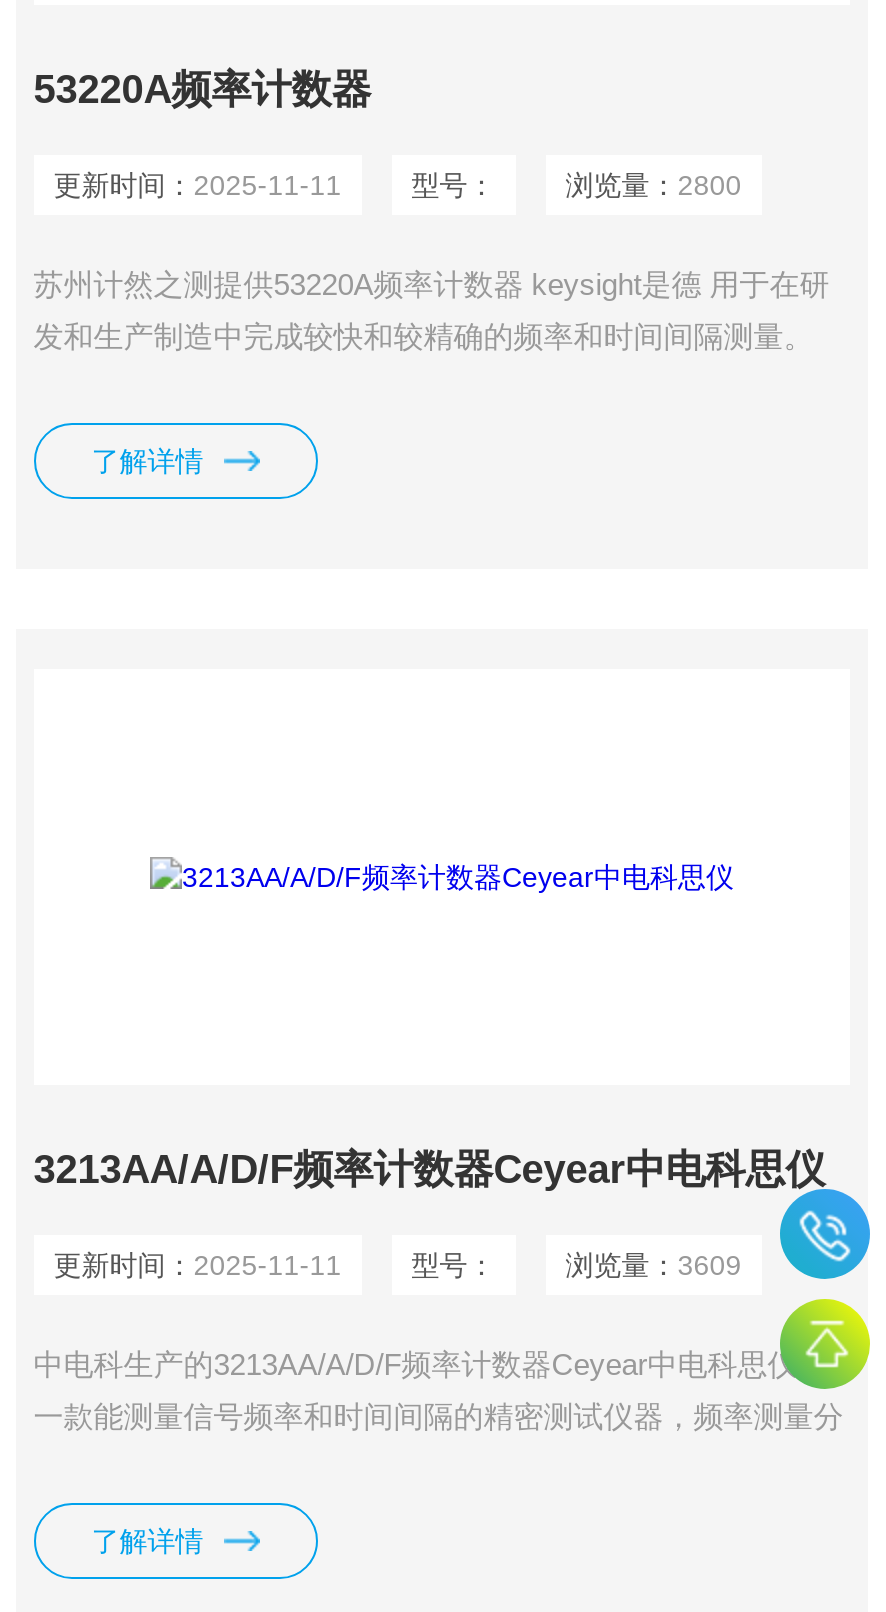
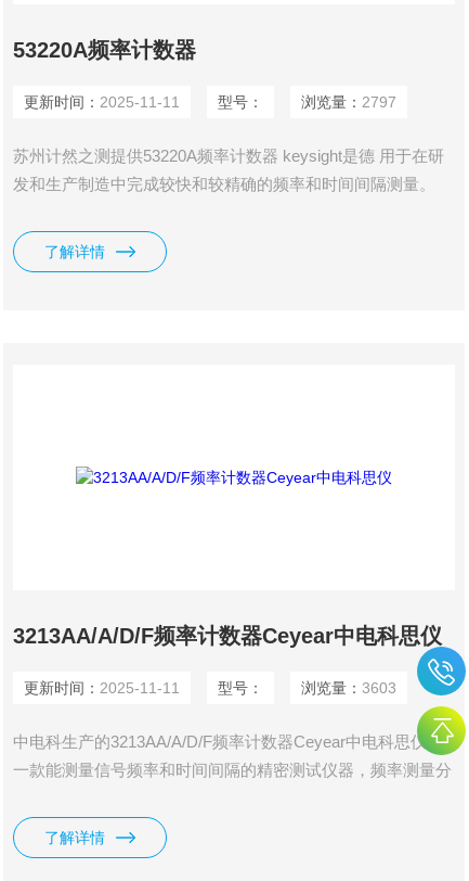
[565,170,741,202] 浏览量：2800 -> [301,94,396,111] 浏览量：2797
[565,1250,741,1282] 浏览量：3609 -> [301,680,396,697] 浏览量：3603

